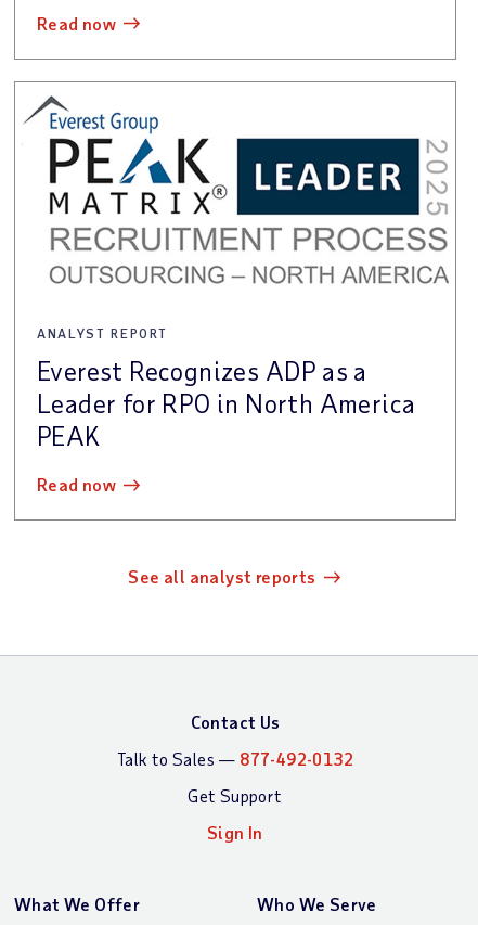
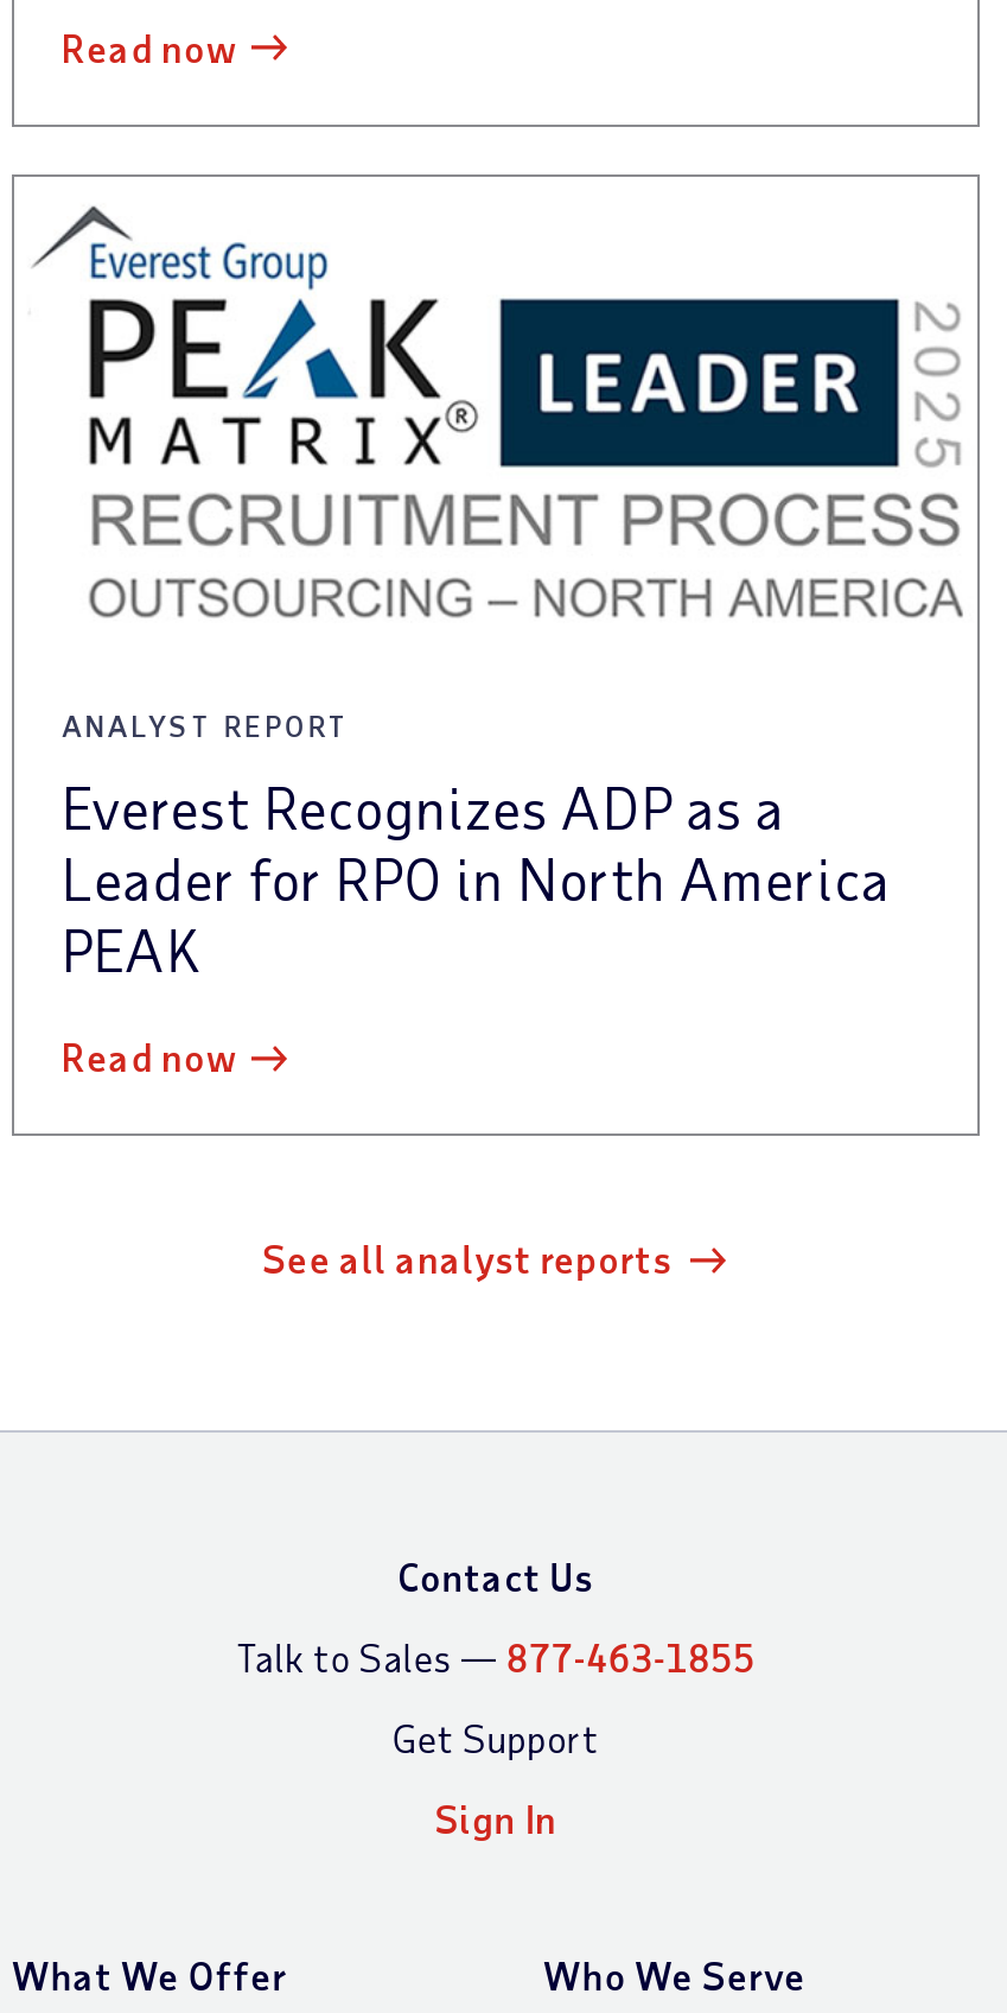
[117,748,353,769] Talk to Sales — 877-492-0132 -> [237,1635,755,1680] Talk to Sales — 877-463-1855

